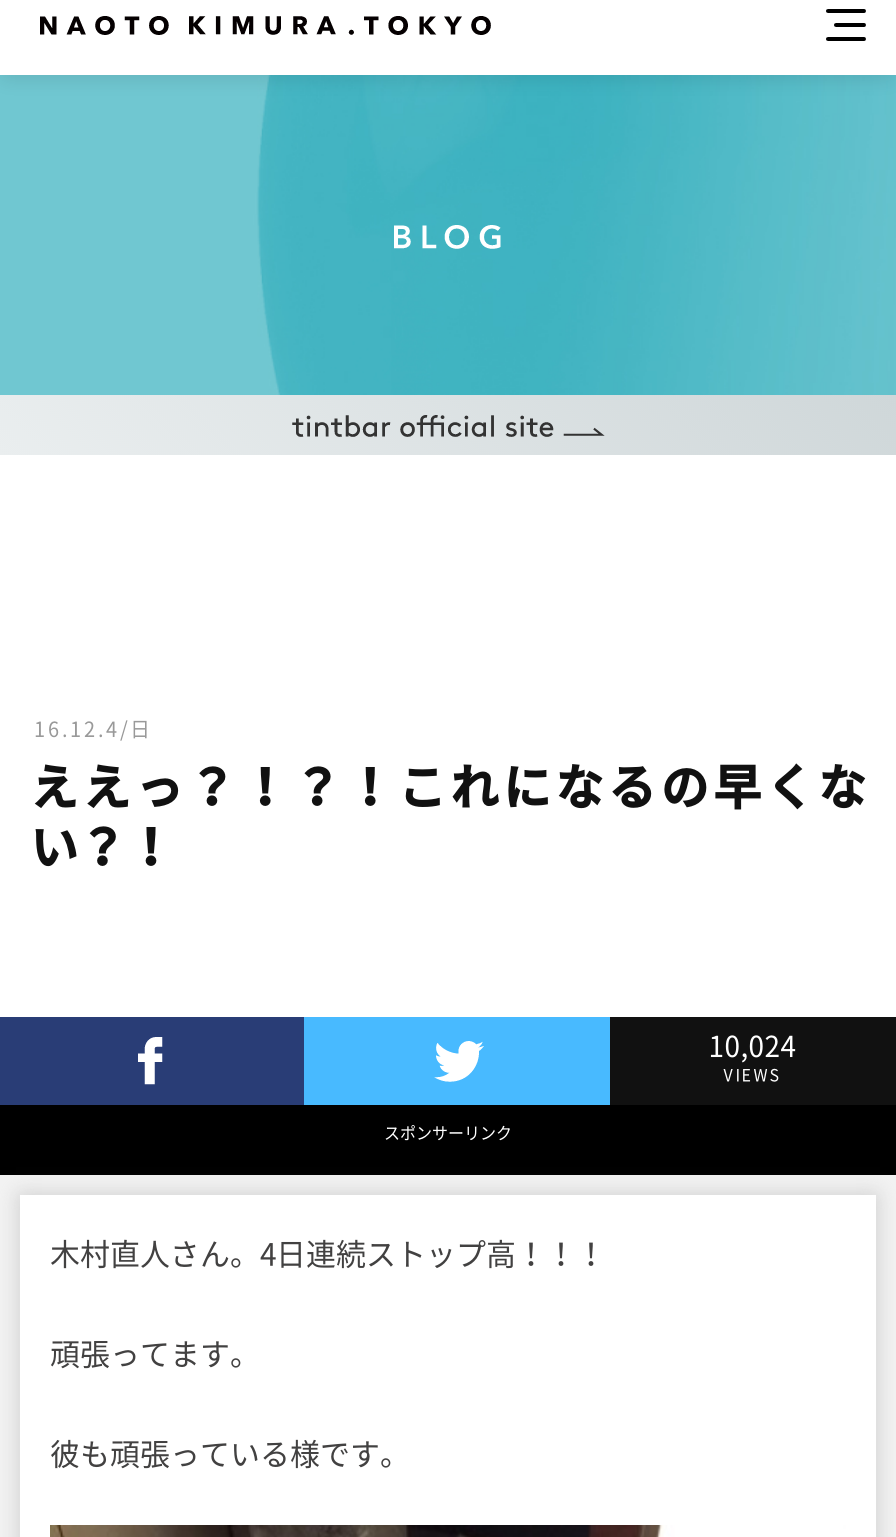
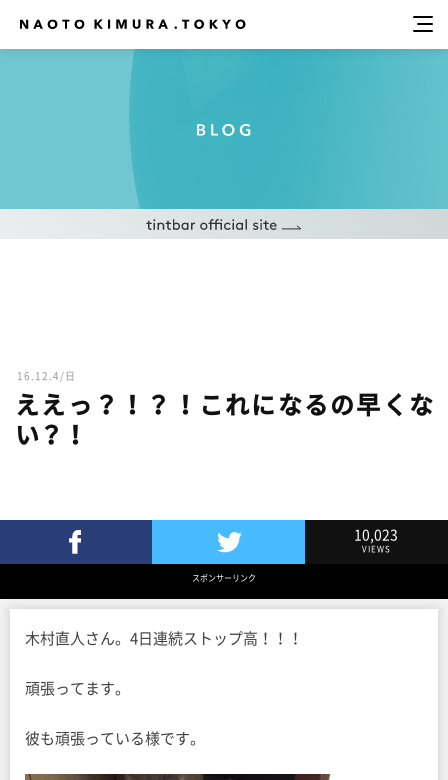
[709,1033,797,1061] 10,024 -> [354,528,398,542] 10,023

